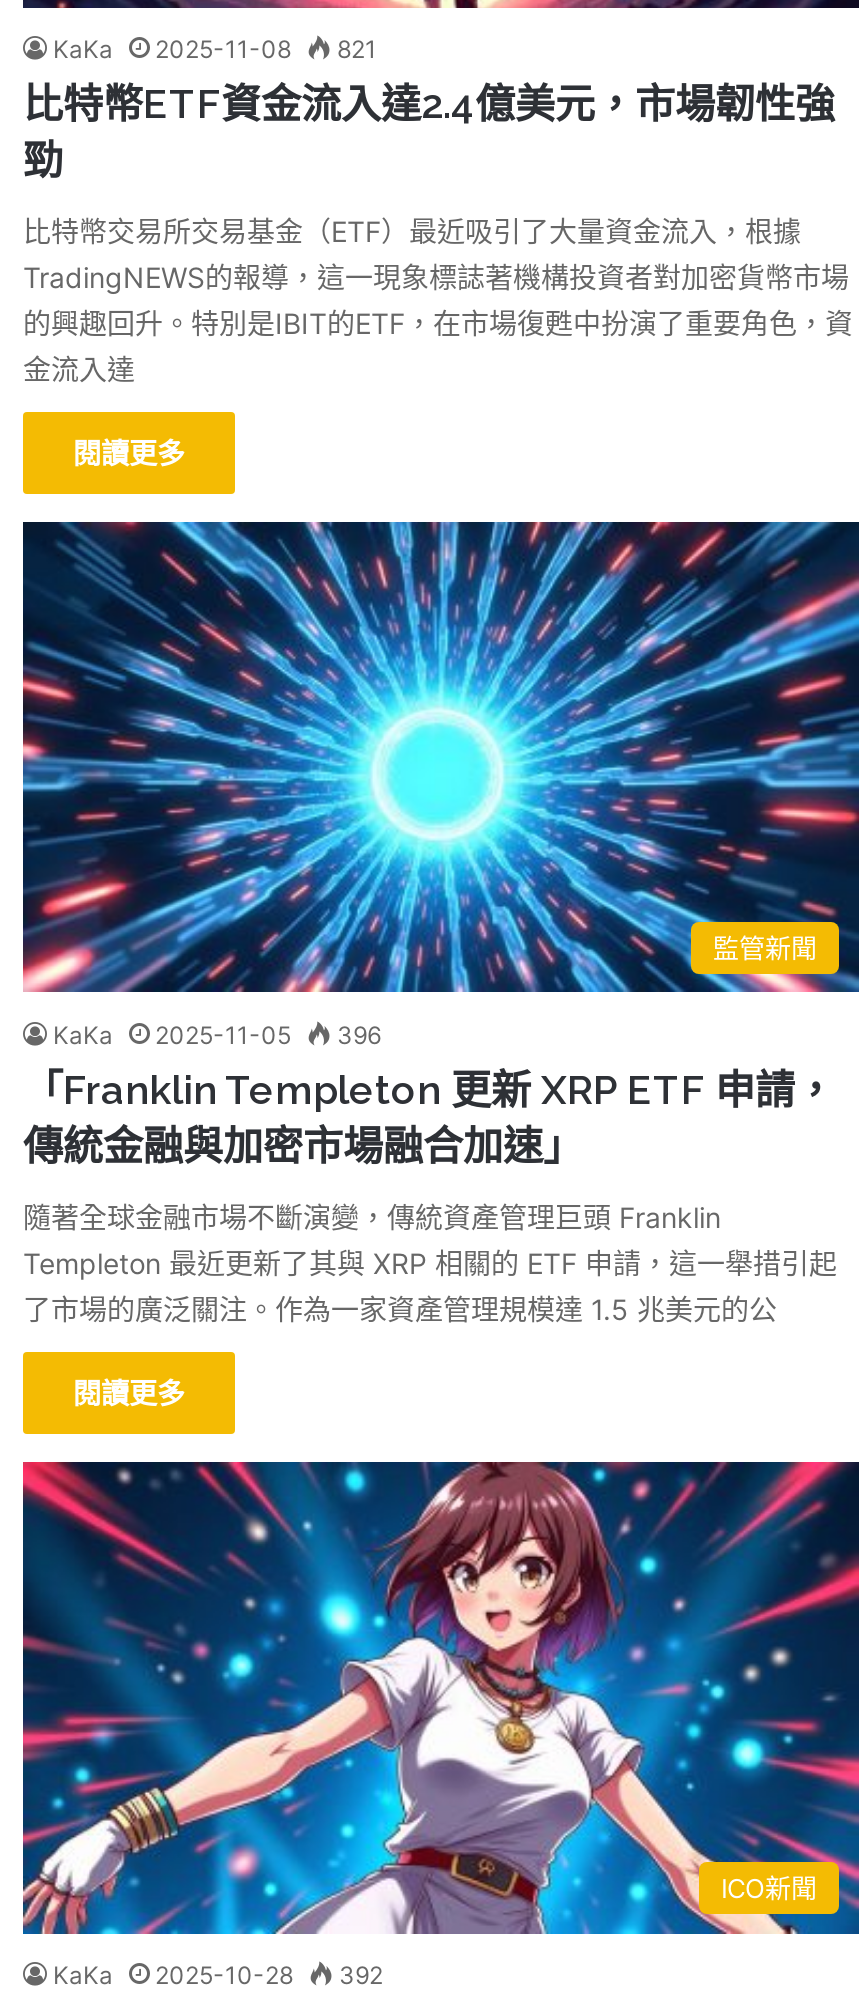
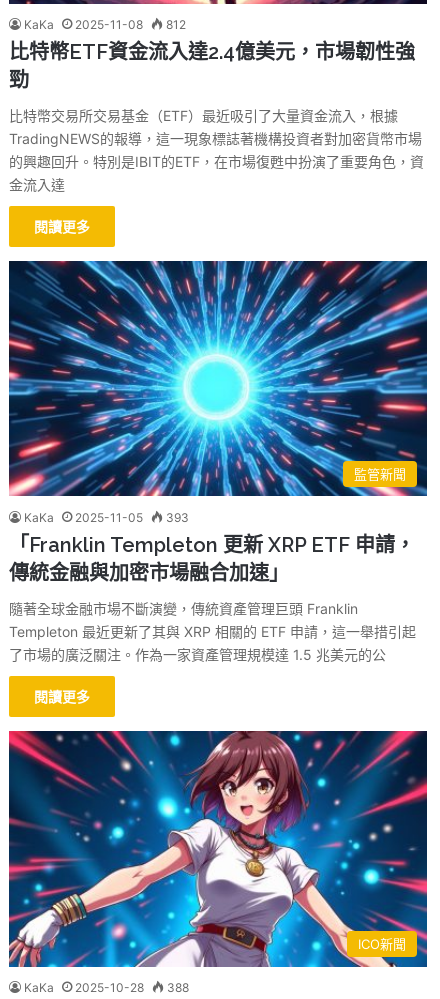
[53,35,377,65] KaKa 2025-11-08 821 -> [24,17,186,32] KaKa 2025-11-08 812
[53,1021,381,1051] KaKa 2025-11-05 396 -> [24,510,189,525] KaKa 2025-11-05 393
[53,1960,383,1990] KaKa 2025-10-28 392 -> [24,980,189,995] KaKa 2025-10-28 388

